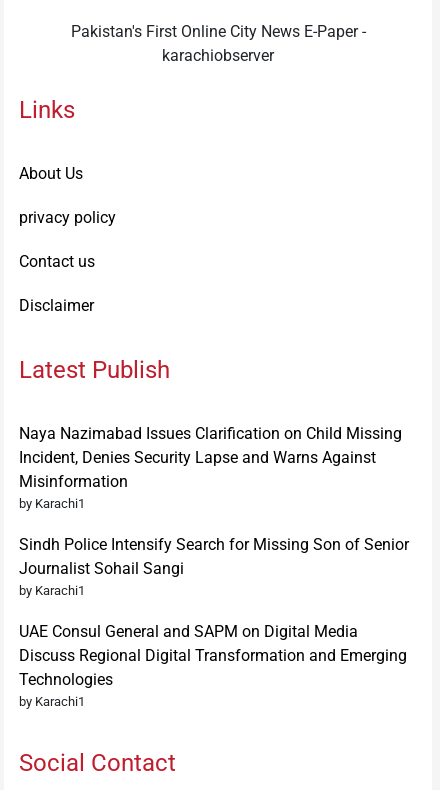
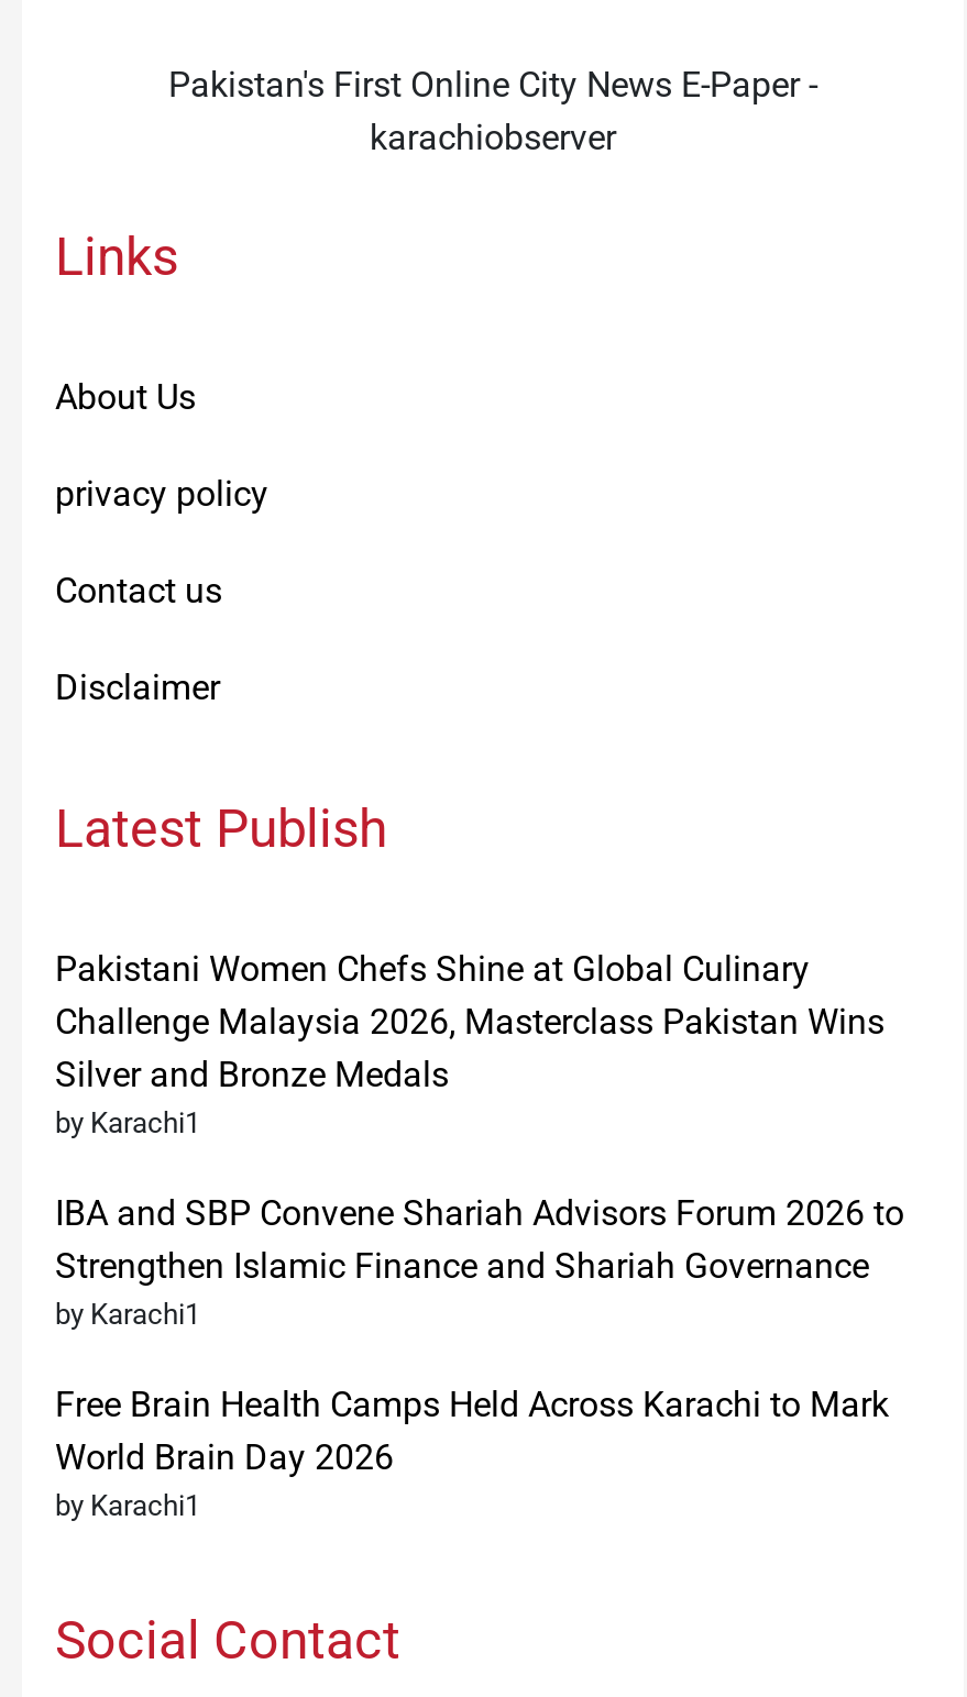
[19,424,402,491] Naya Nazimabad Issues Clarification on Child Missing | Incident, Denies Security Lapse and Warns Against | Misinformation -> [55,948,884,1096] Pakistani Women Chefs Shine at Global Culinary | Challenge Malaysia 2026, Masterclass Pakistan Wins | Silver and Bronze Medals
[19,535,409,578] Sindh Police Intensify Search for Missing Son of Senior | Journalist Sohail Sangi -> [55,1193,904,1287] IBA and SBP Convene Shariah Advisors Forum 2026 to | Strengthen Islamic Finance and Shariah Governance
[19,622,407,689] UAE Consul General and SAPM on Digital Media | Discuss Regional Digital Transformation and Emerging | Technologies -> [55,1384,889,1479] Free Brain Health Camps Held Across Karachi to Mark | World Brain Day 2026

